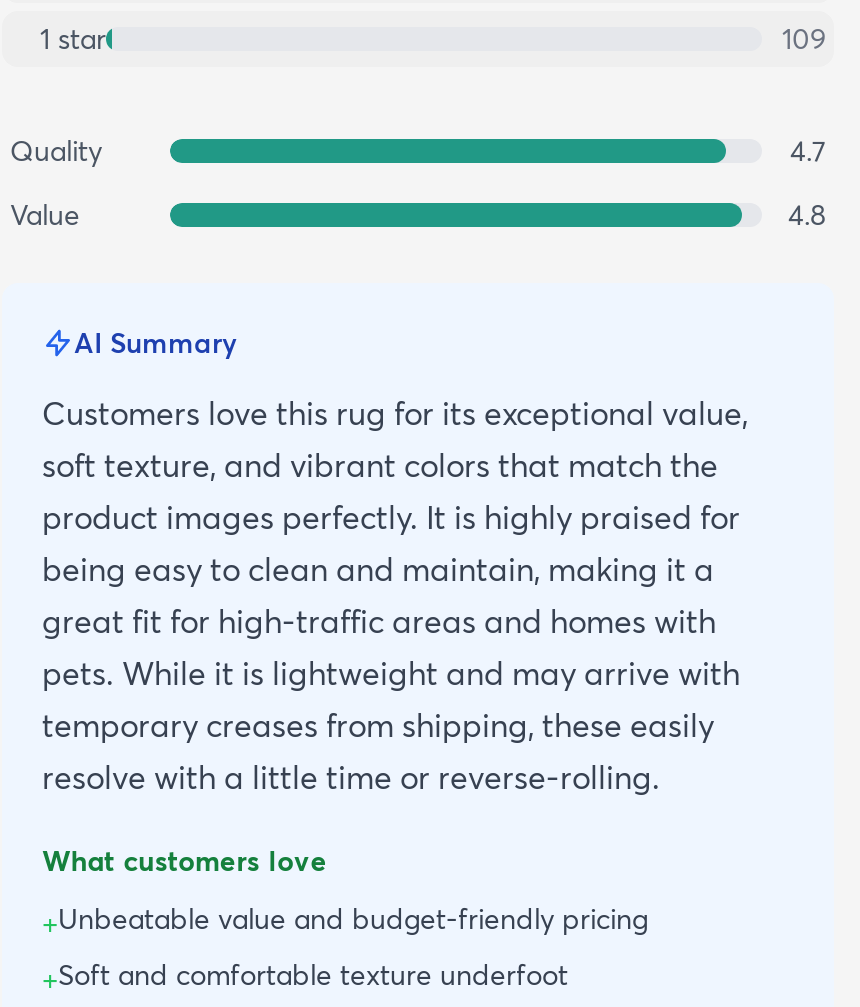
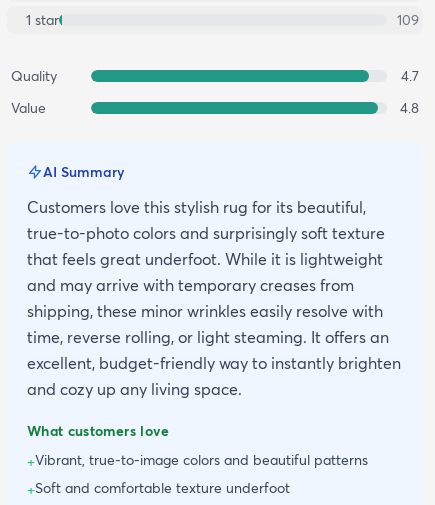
[42,394,748,798] Customers love this rug for its exceptional value, | soft texture, and vibrant colors that match the | product images perfectly. It is highly praised for | being easy to clean and maintain, making it a | great fit for high-traffic areas and homes with | pets. While it is lightweight and may arrive with | temporary creases from shipping, these easily | resolve with a little time or reverse-rolling. -> [27,197,401,399] Customers love this stylish rug for its beautiful, | true-to-photo colors and surprisingly soft texture | that feels great underfoot. While it is lightweight | and may arrive with temporary creases from | shipping, these minor wrinkles easily resolve with | time, reverse rolling, or light steaming. It offers an | excellent, budget-friendly way to instantly brighten | and cozy up any living space.
[42,902,648,942] +Unbeatable value and budget-friendly pricing -> [27,451,368,471] +Vibrant, true-to-image colors and beautiful patterns

